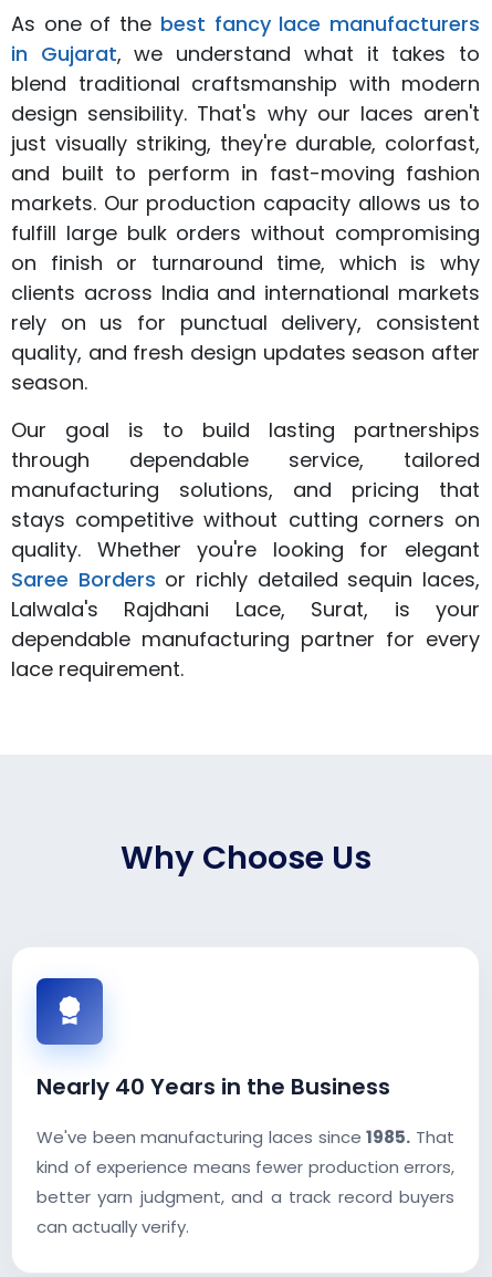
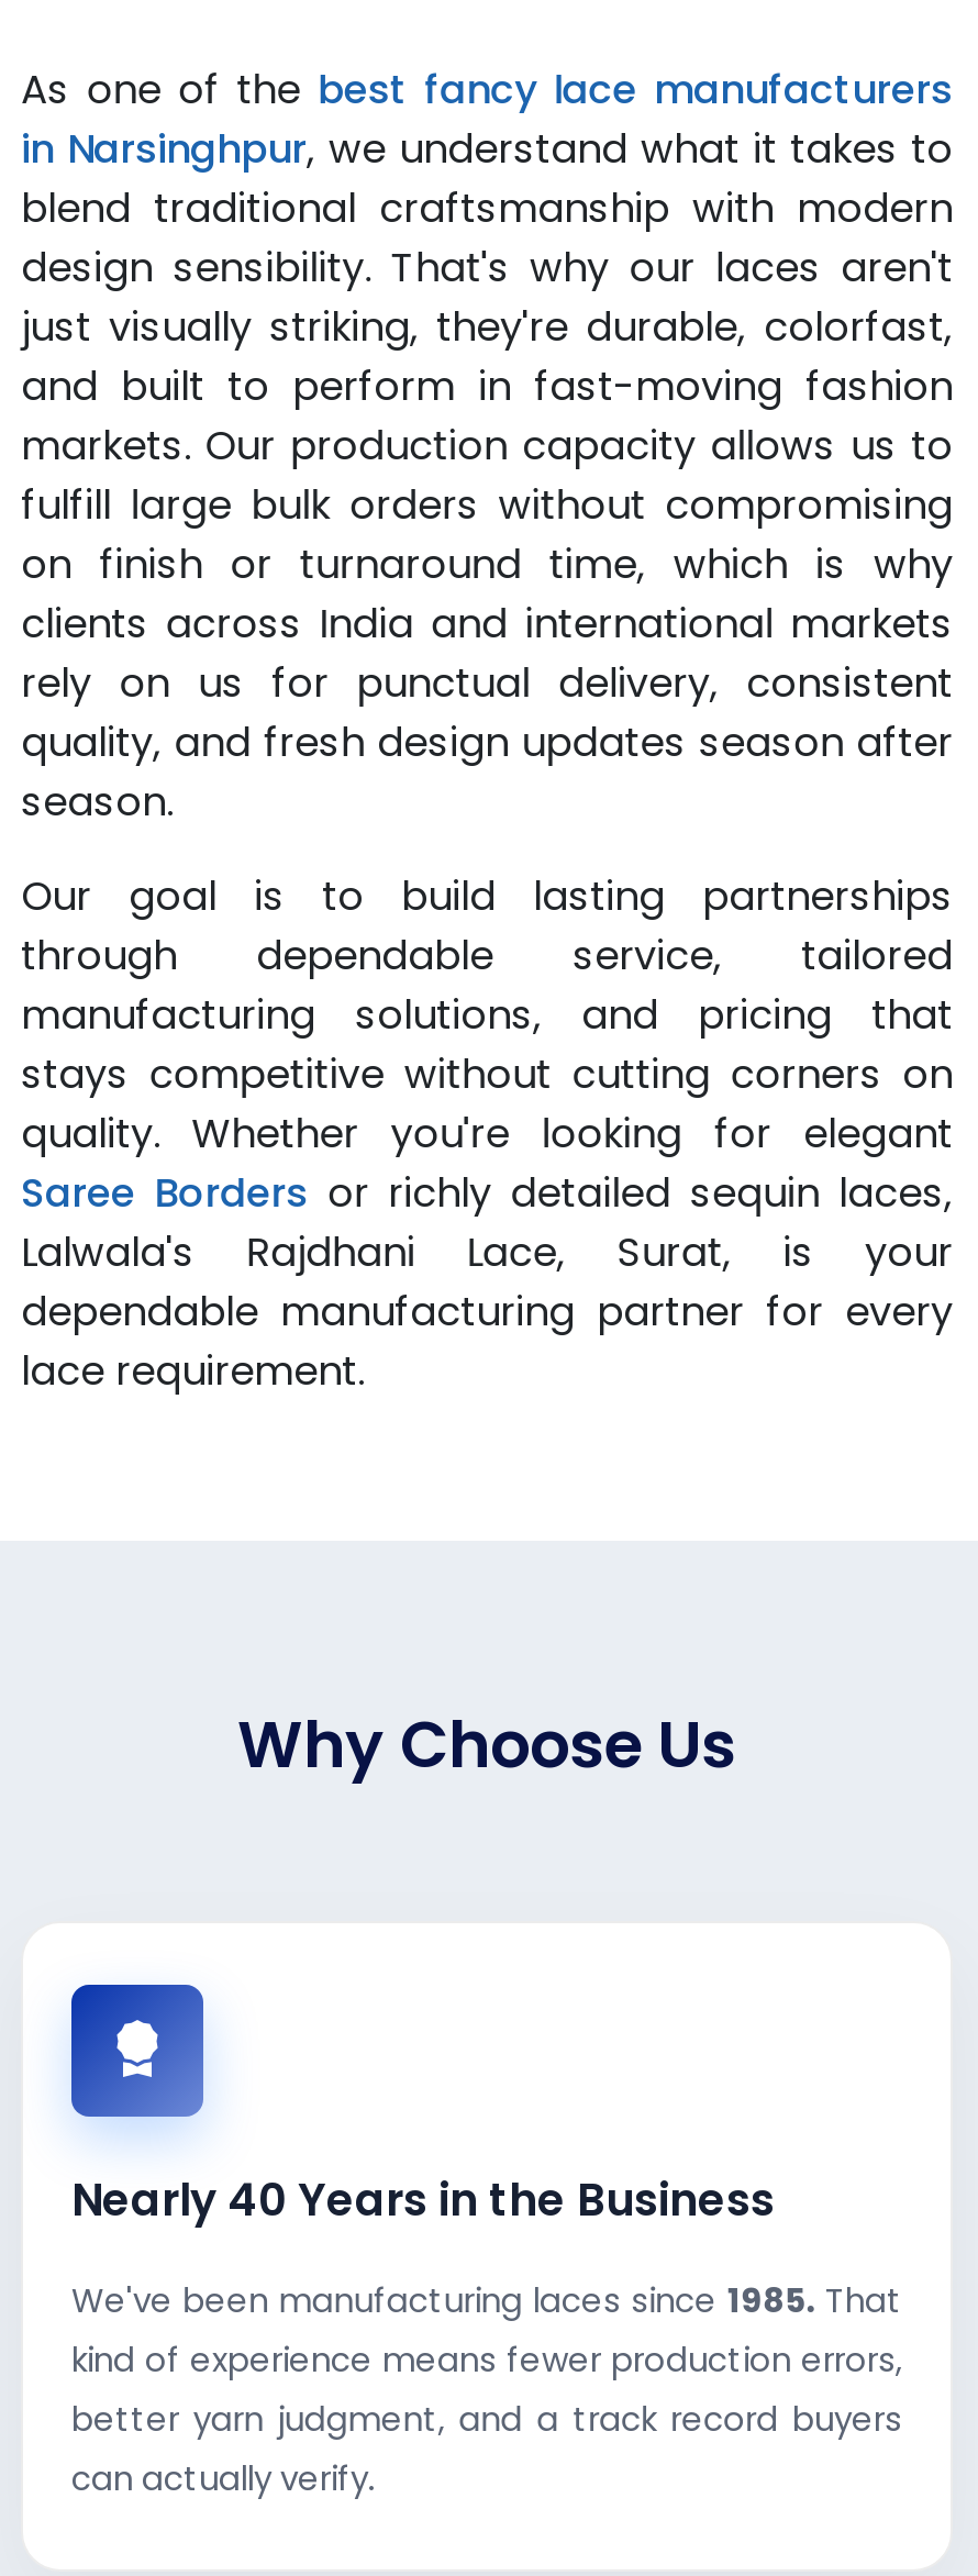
[11,40,480,67] in Gujarat, we understand what it takes to -> [21,120,953,175] in Narsinghpur, we understand what it takes to

